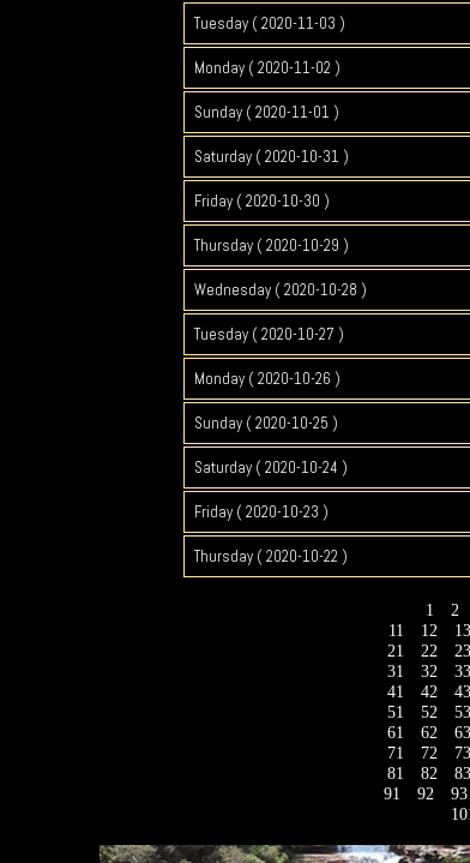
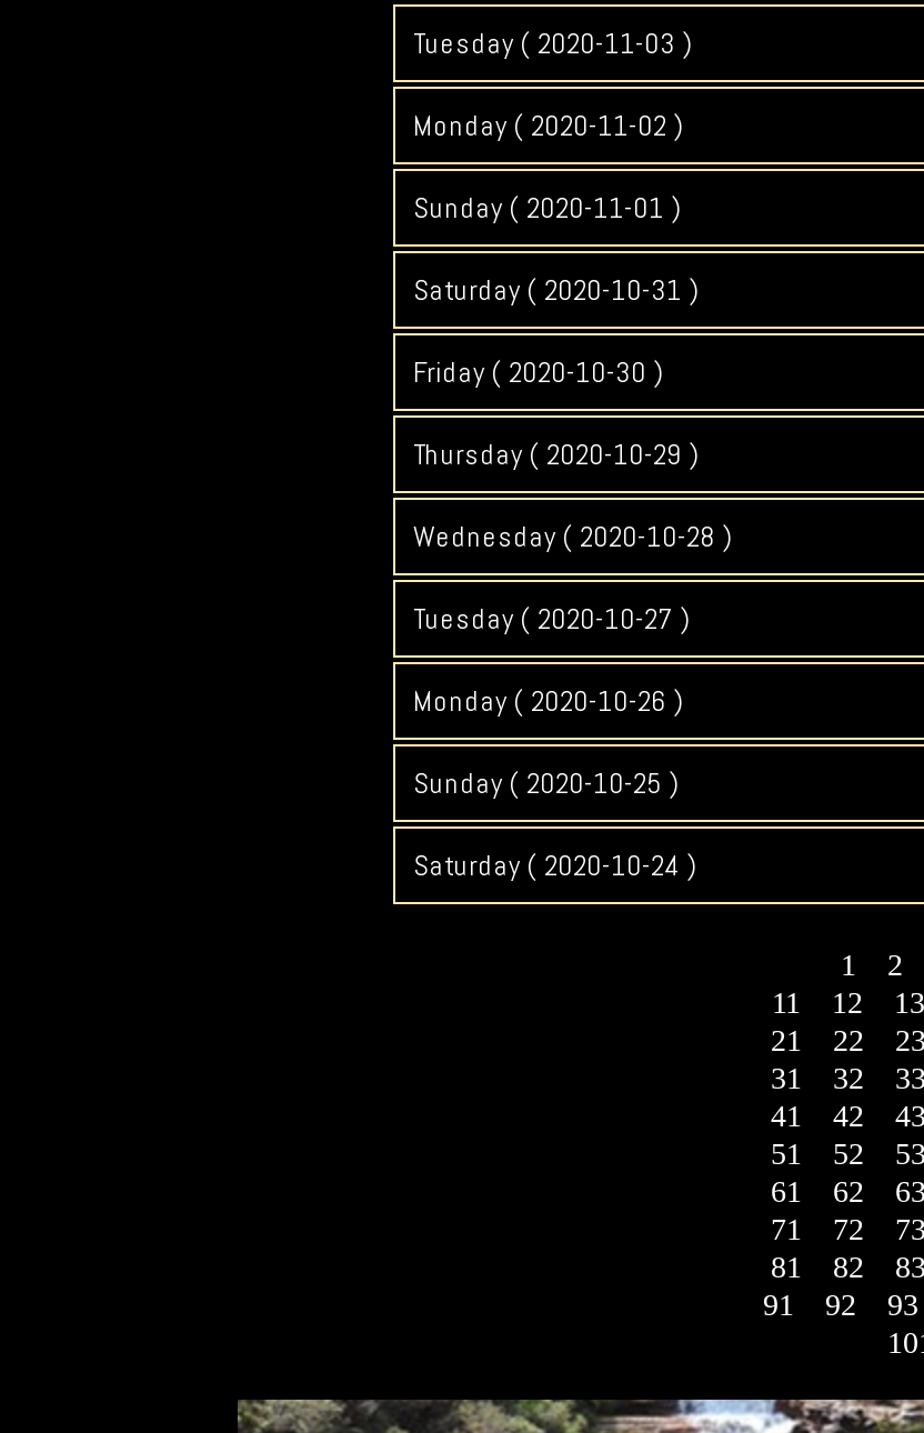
[194,502,348,567] Friday ( 2020-10-23 ) | Thursday ( 2020-10-22 ) -> none

